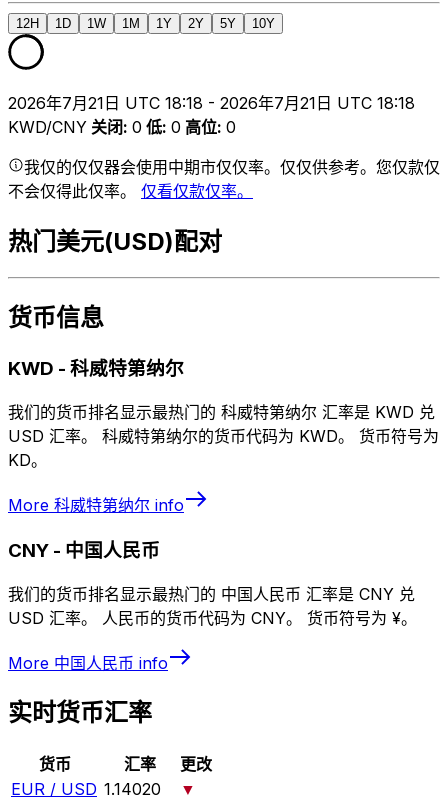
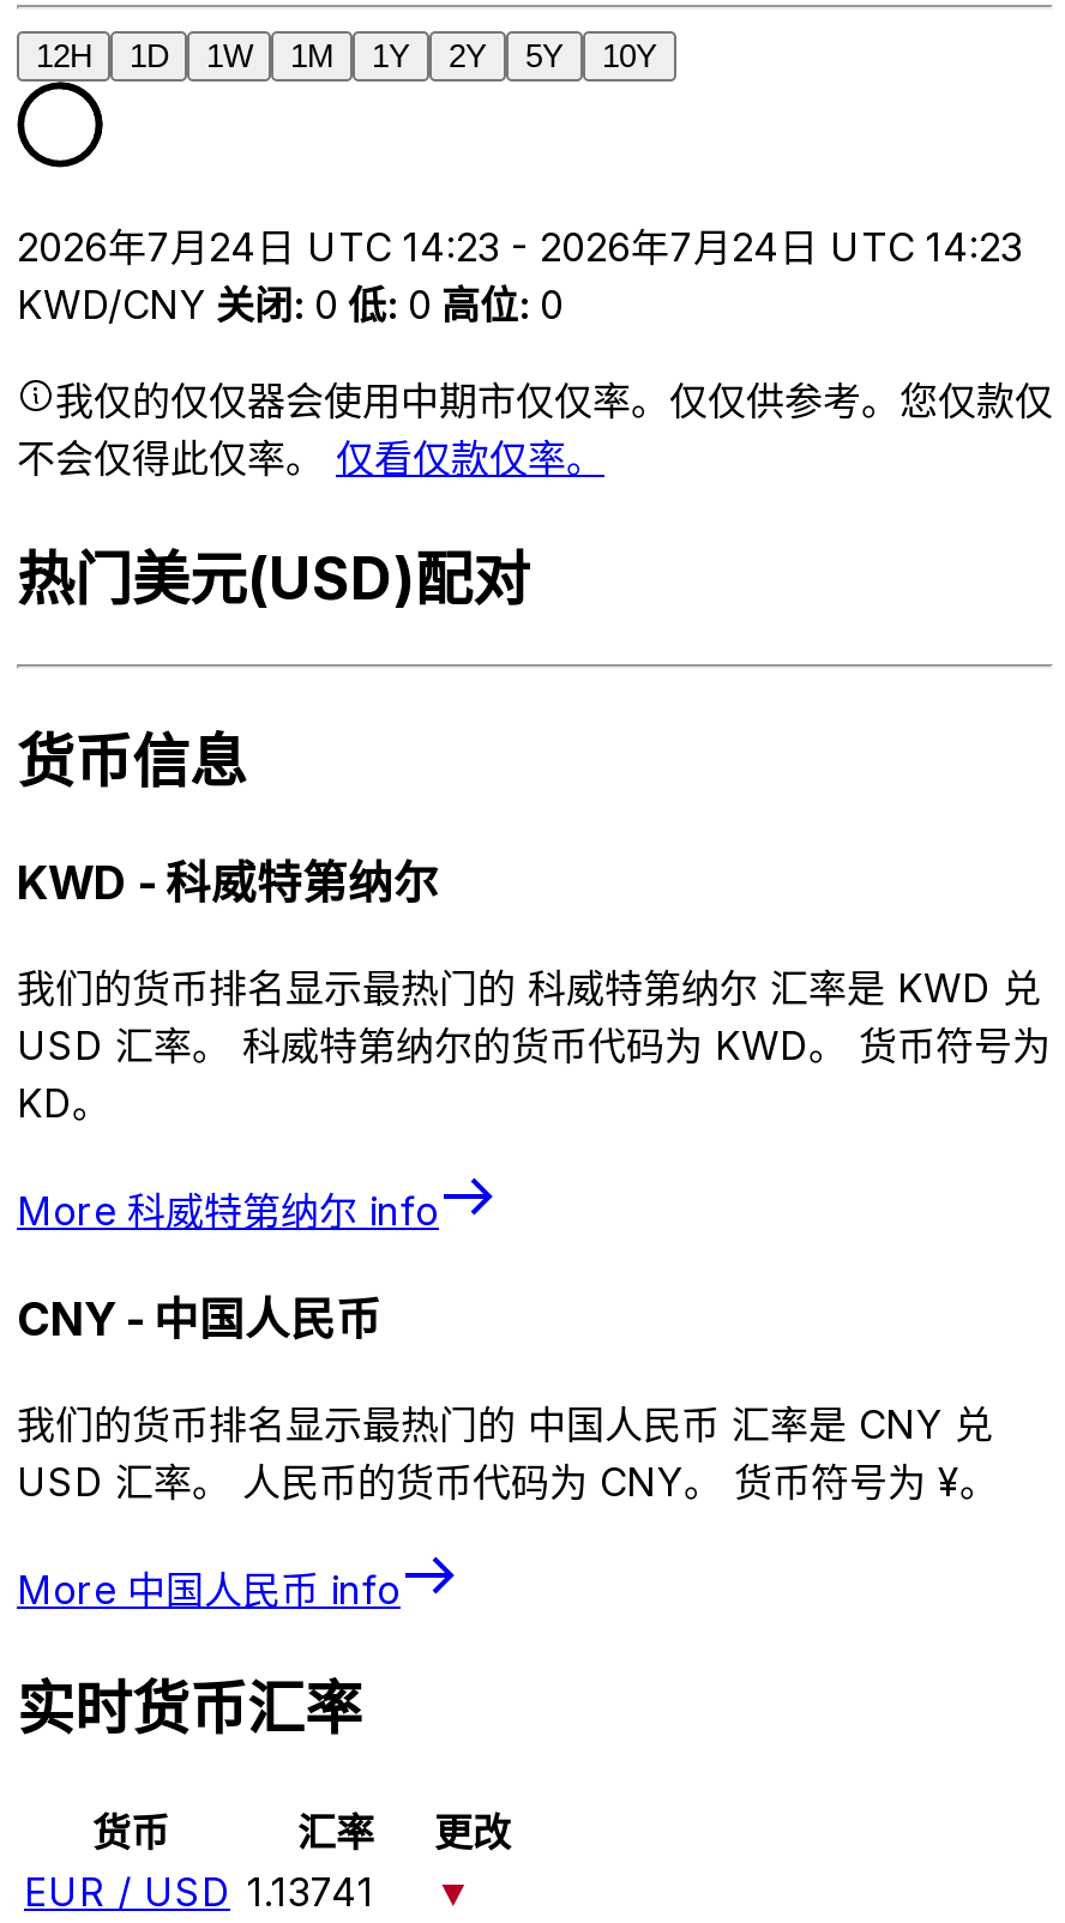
[8,93,415,113] 2026年7月21日 UTC 18:18 - 2026年7月21日 UTC 18:18 -> [17,222,1022,270] 2026年7月24日 UTC 14:23 - 2026年7月24日 UTC 14:23
[11,779,161,799] EUR / USD 1.14020 -> [24,1869,374,1917] EUR / USD 1.13741

